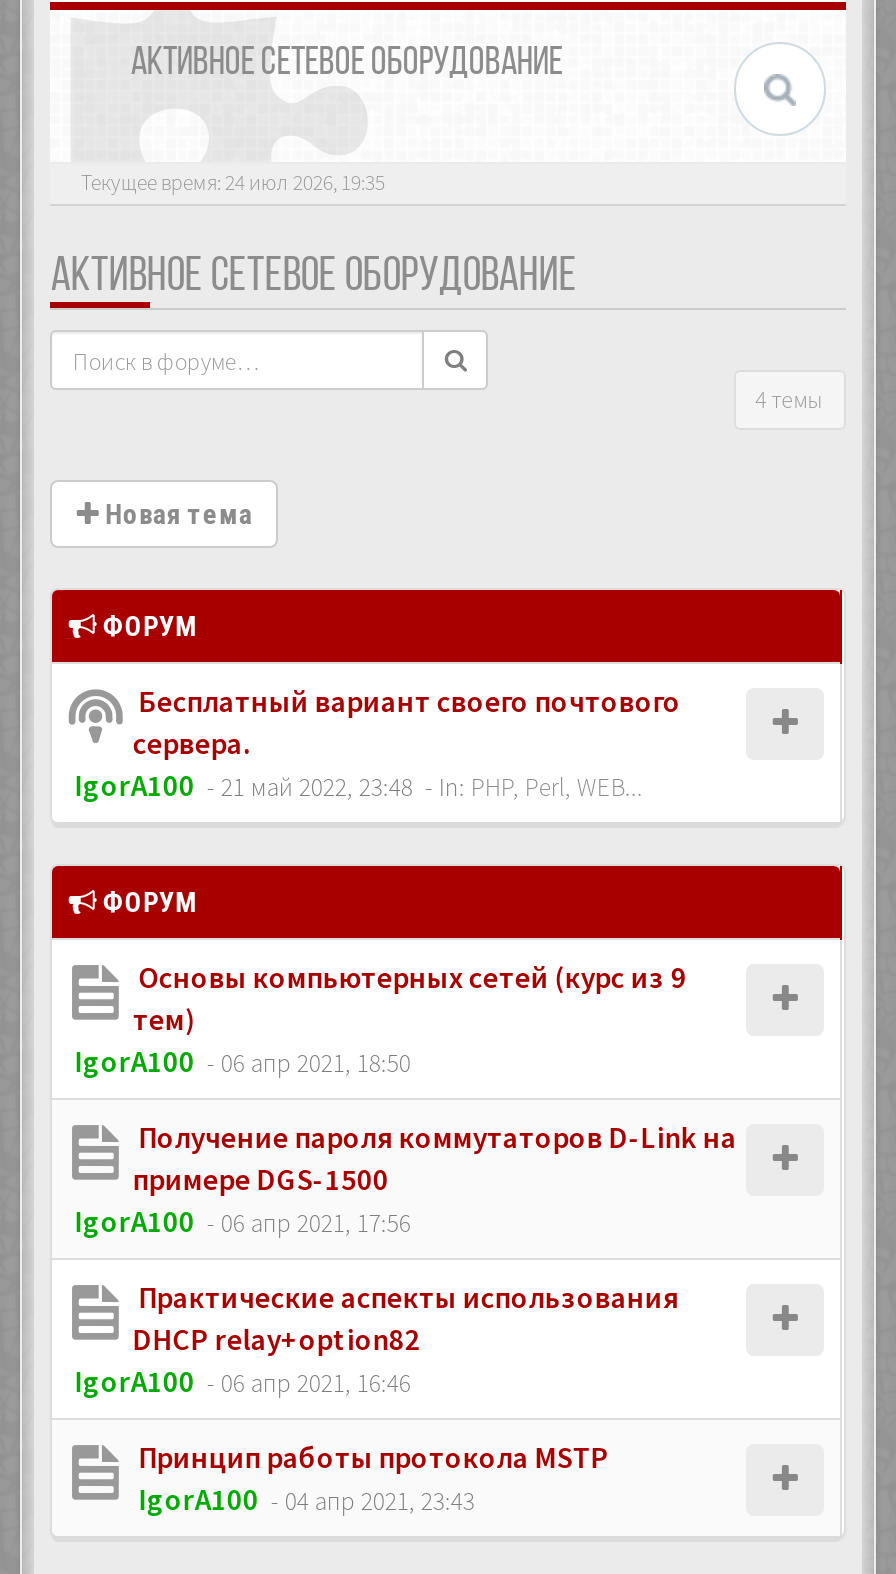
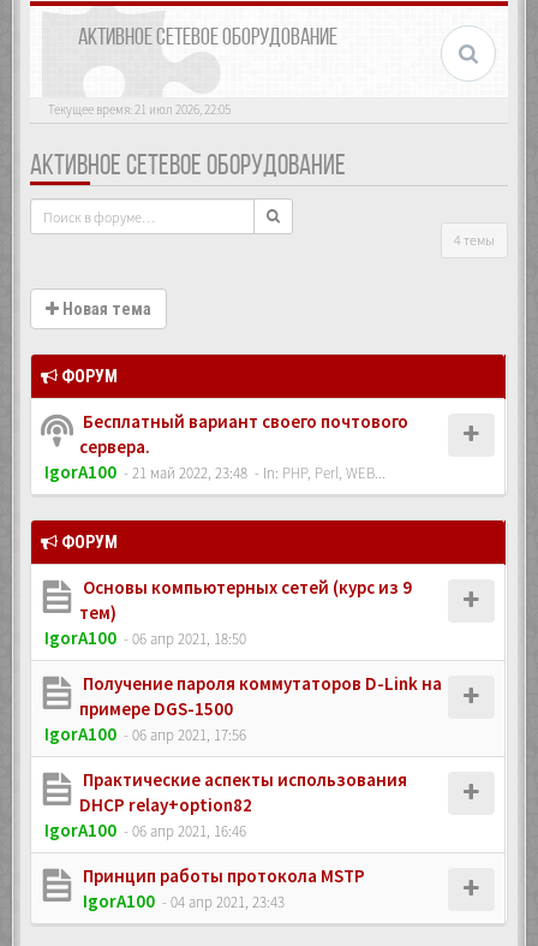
[81,168,385,196] Текущее время: 24 июл 2026, 19:35 -> [49,101,231,118] Текущее время: 21 июл 2026, 22:05

